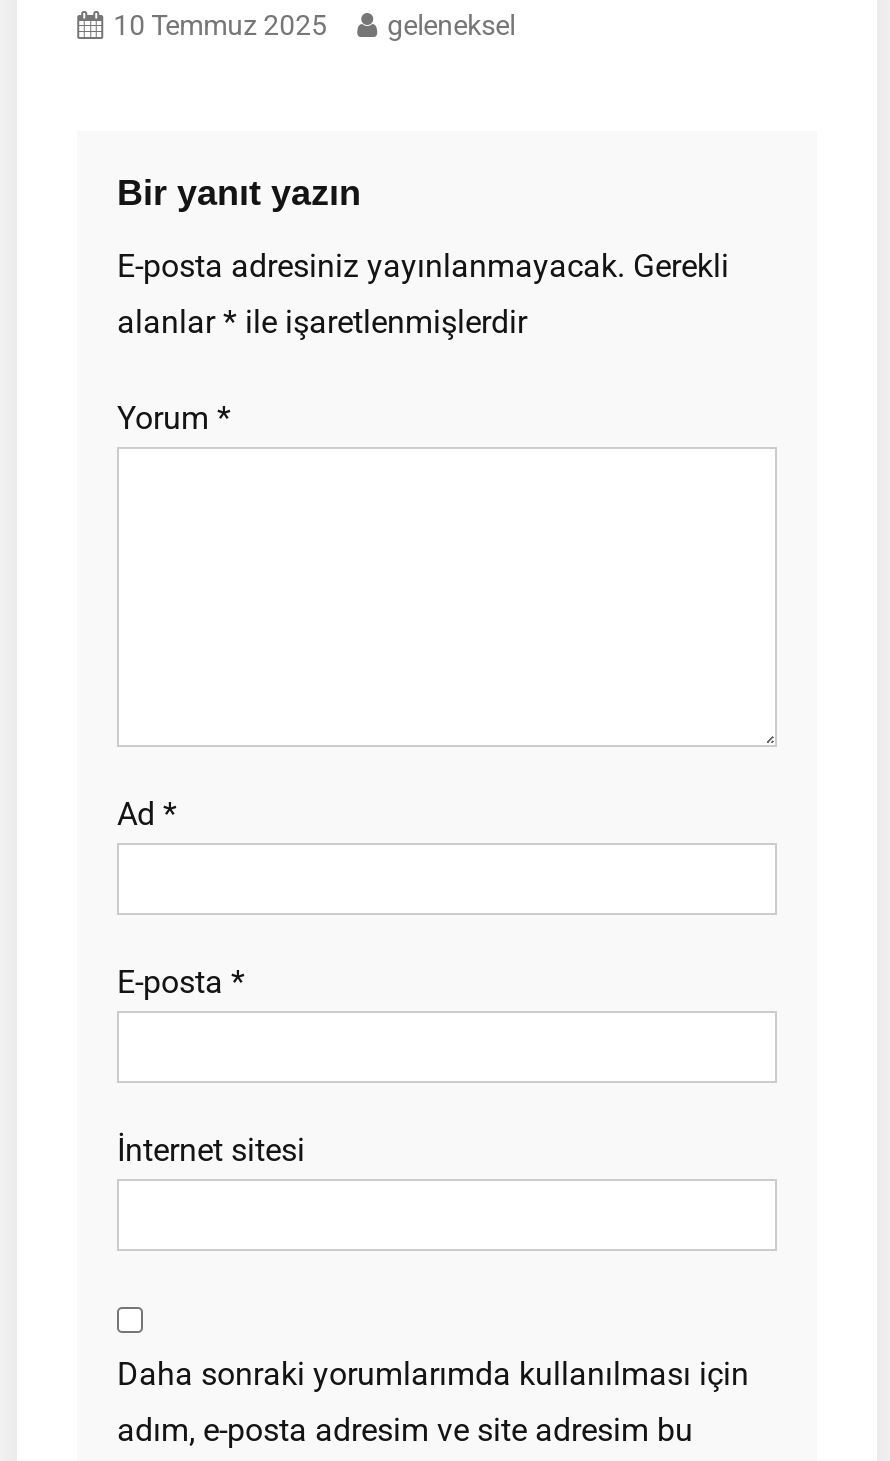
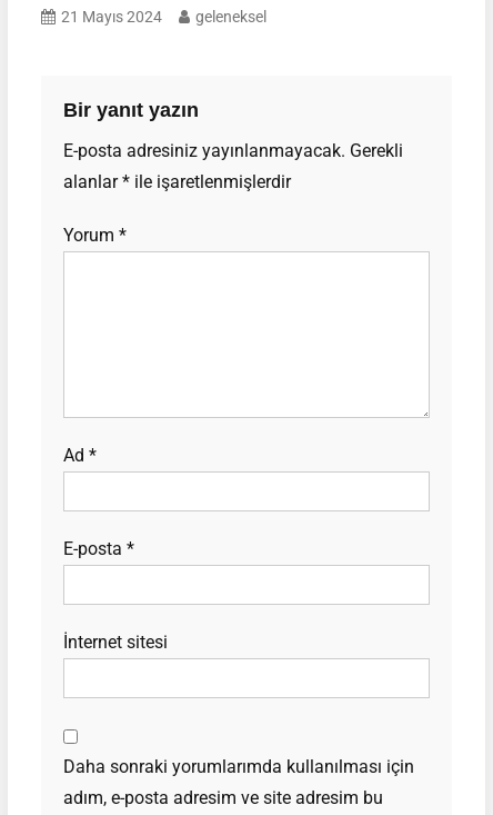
[113,9,515,41] 10 Temmuz 2025 geleneksel -> [61,8,267,25] 21 Mayıs 2024 geleneksel

